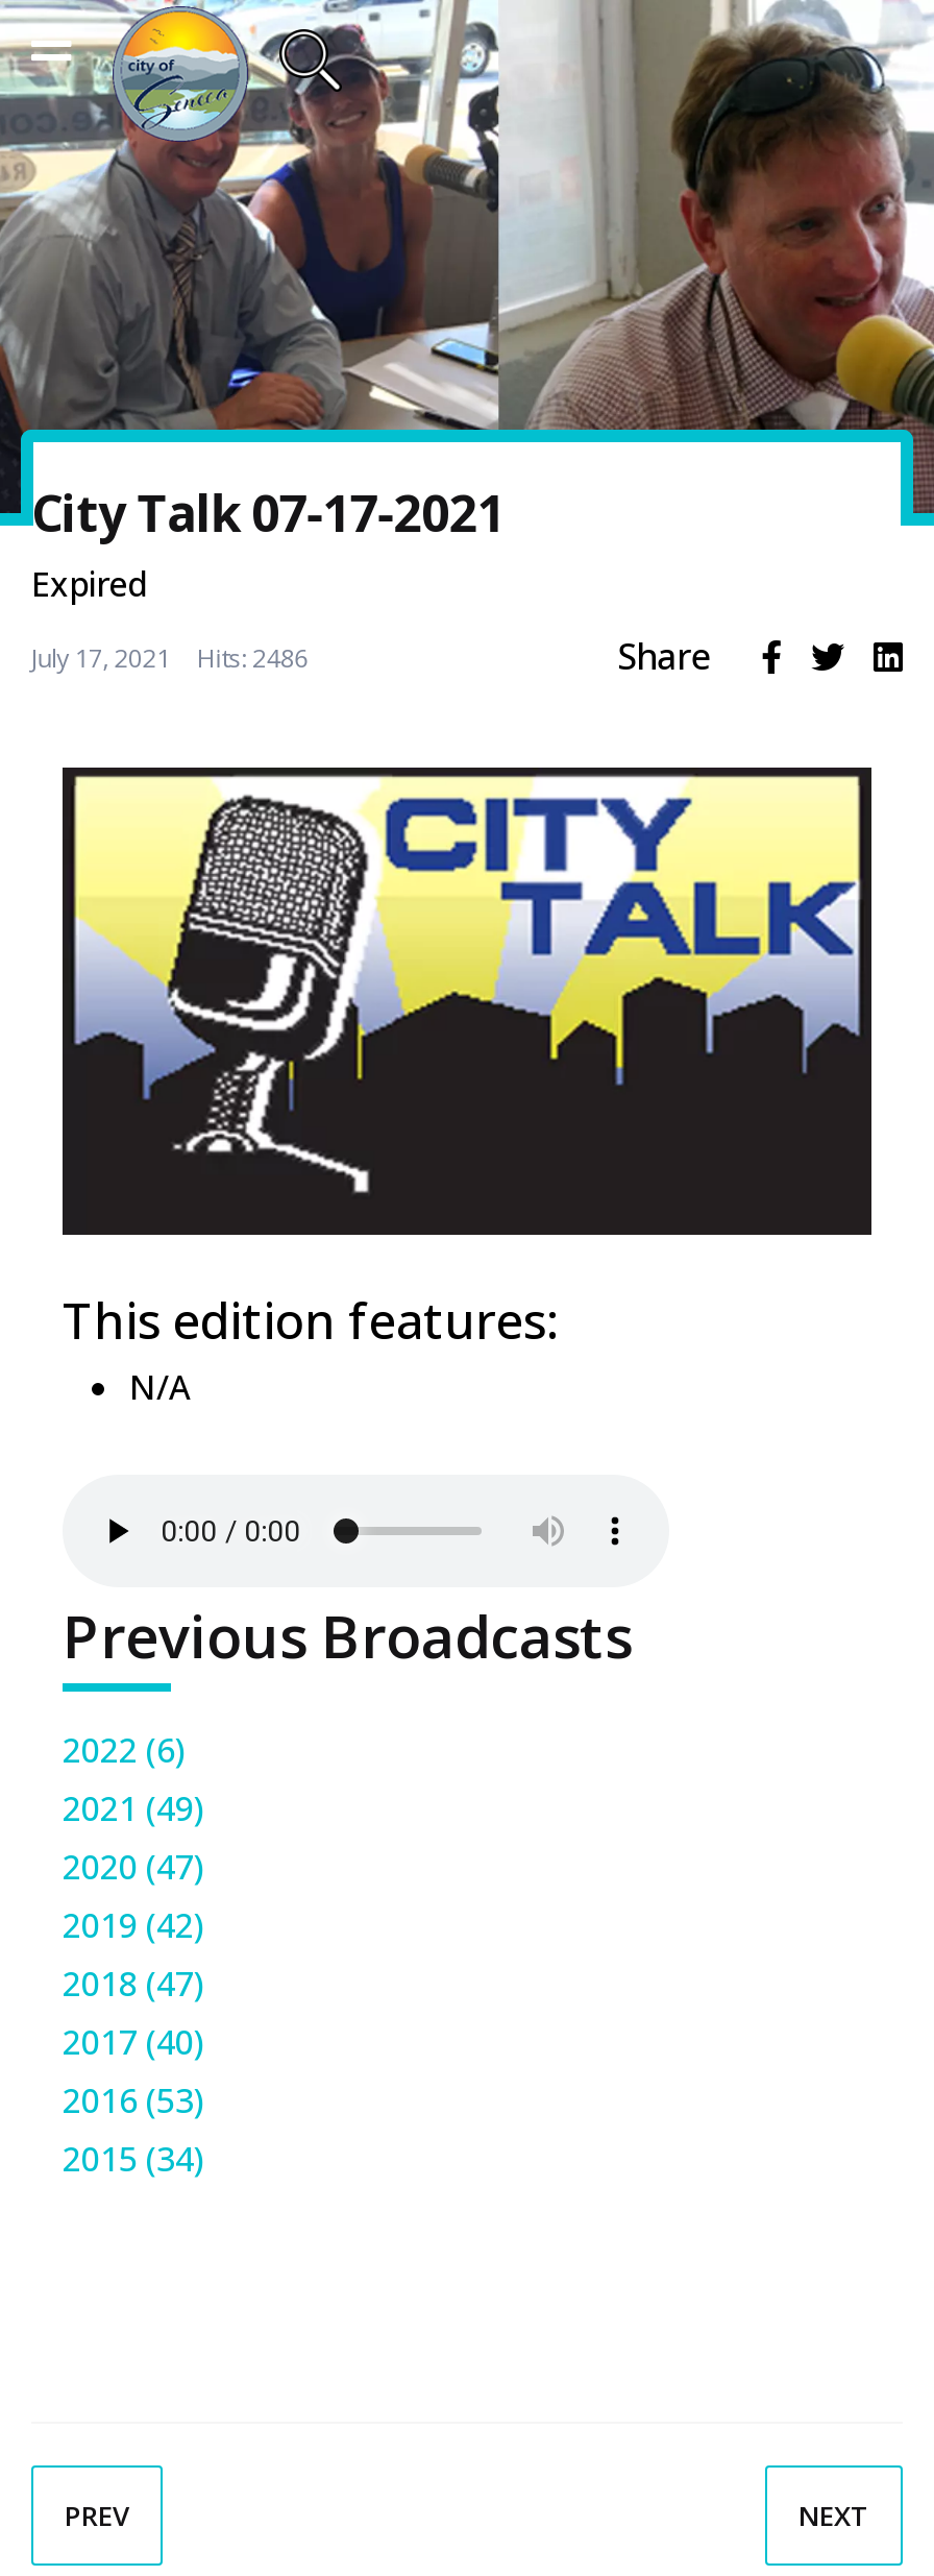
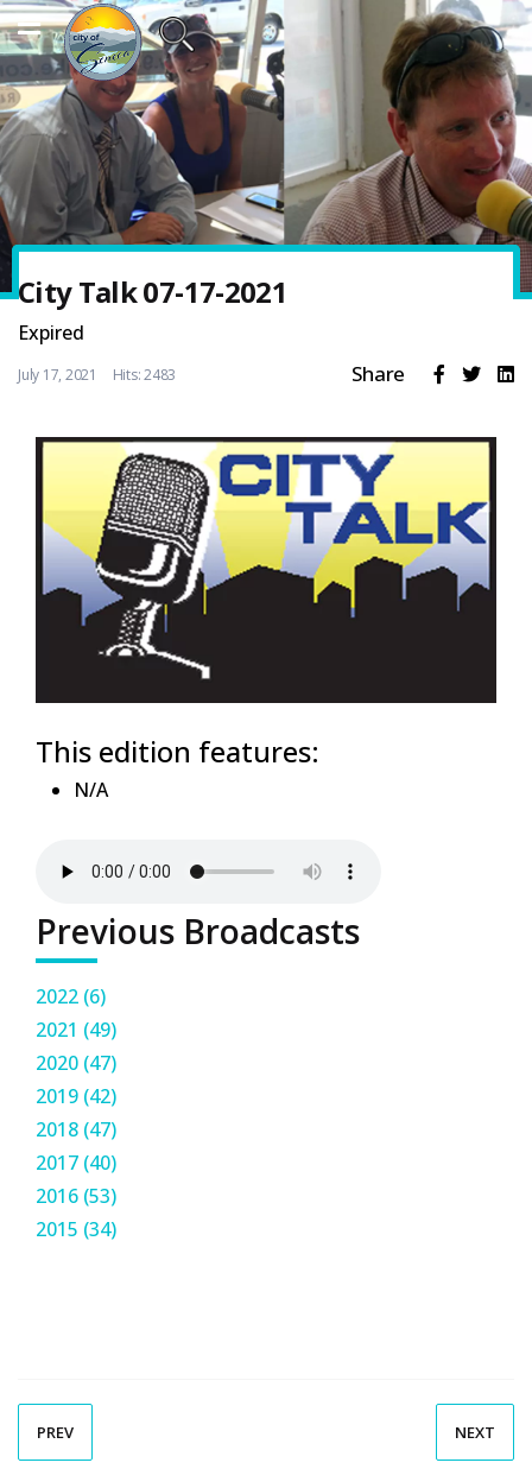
[31,640,309,676] July 17, 2021 Hits: 2486 -> [18,365,176,385] July 17, 2021 Hits: 2483

